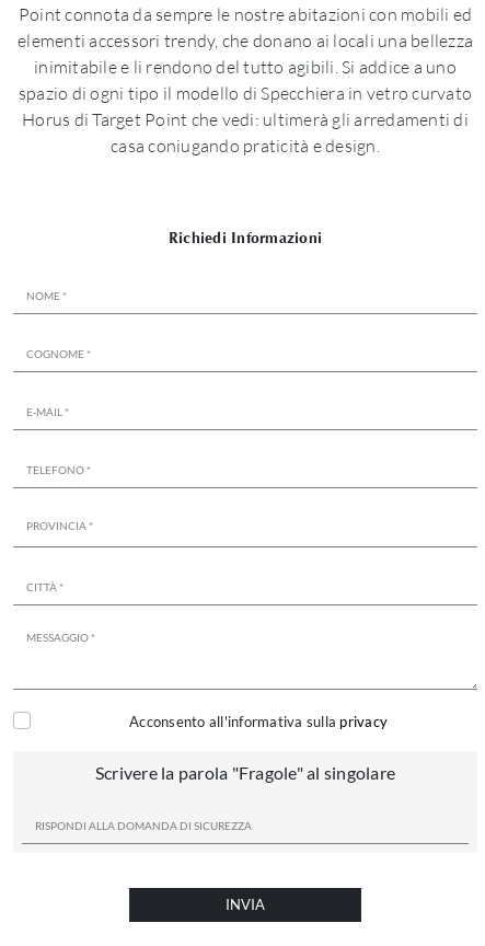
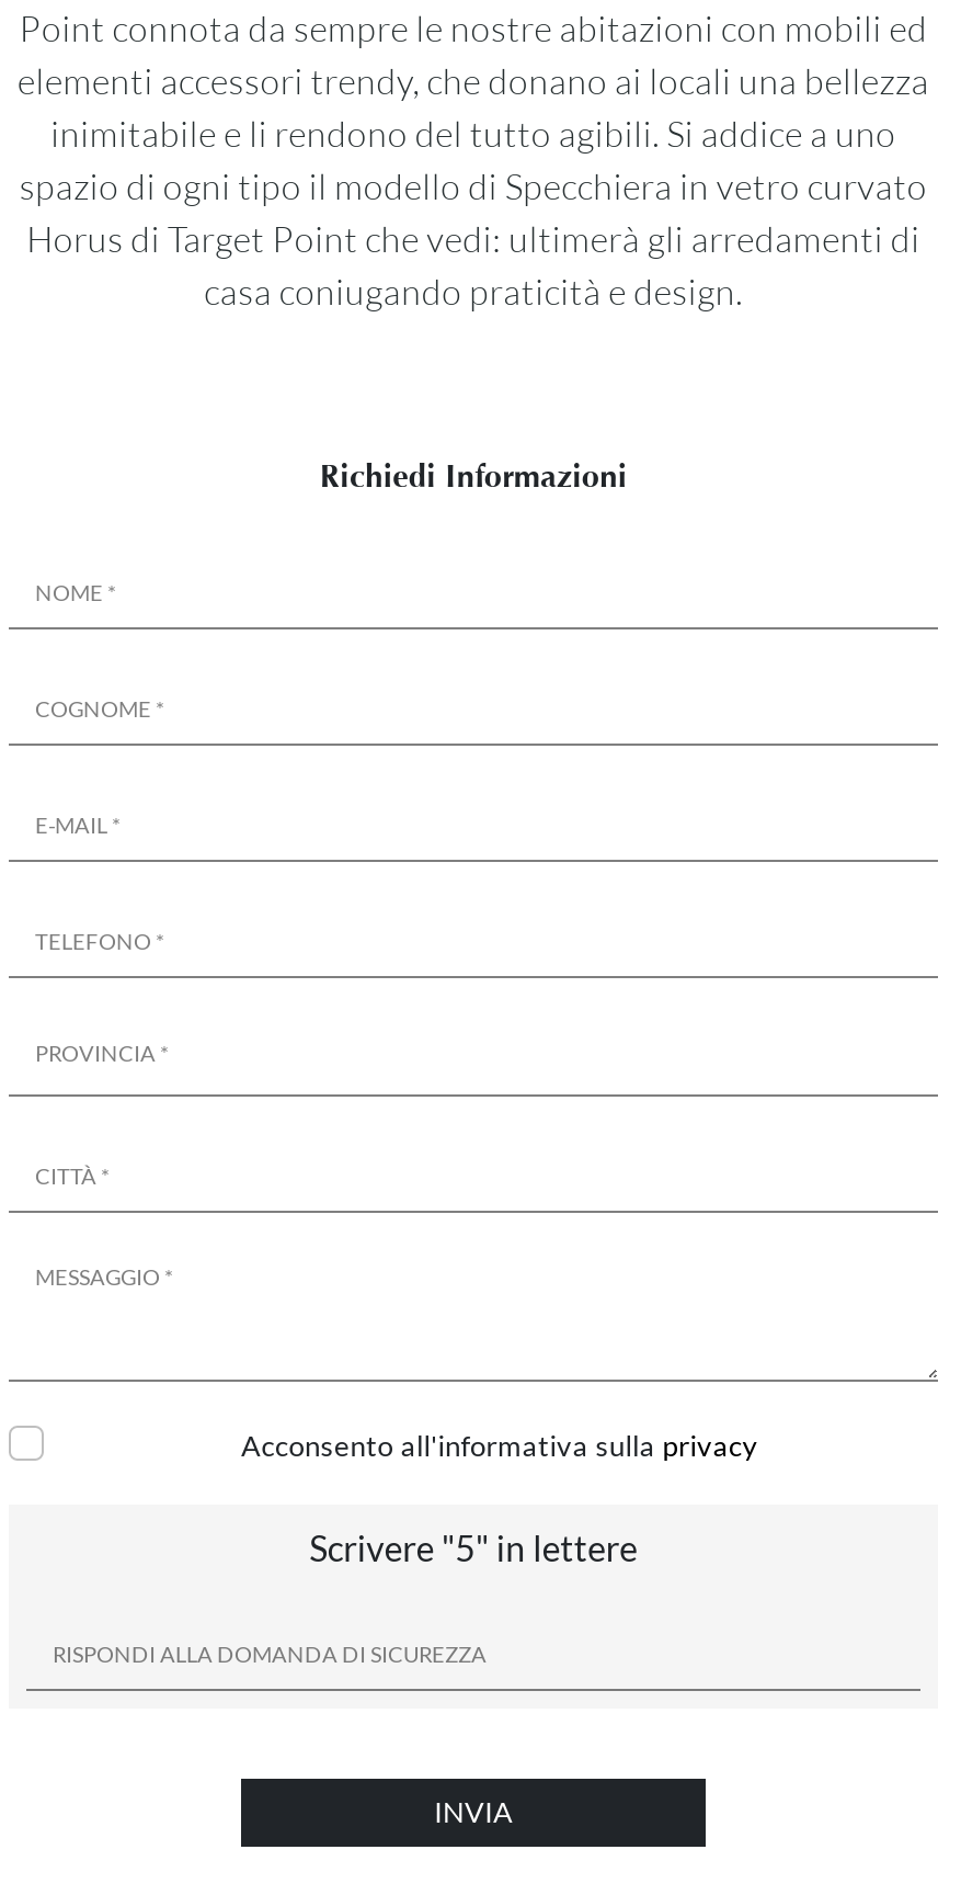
[95,762,395,783] Scrivere la parola "Fragole" al singolare -> [309,1527,638,1568] Scrivere "5" in lettere

